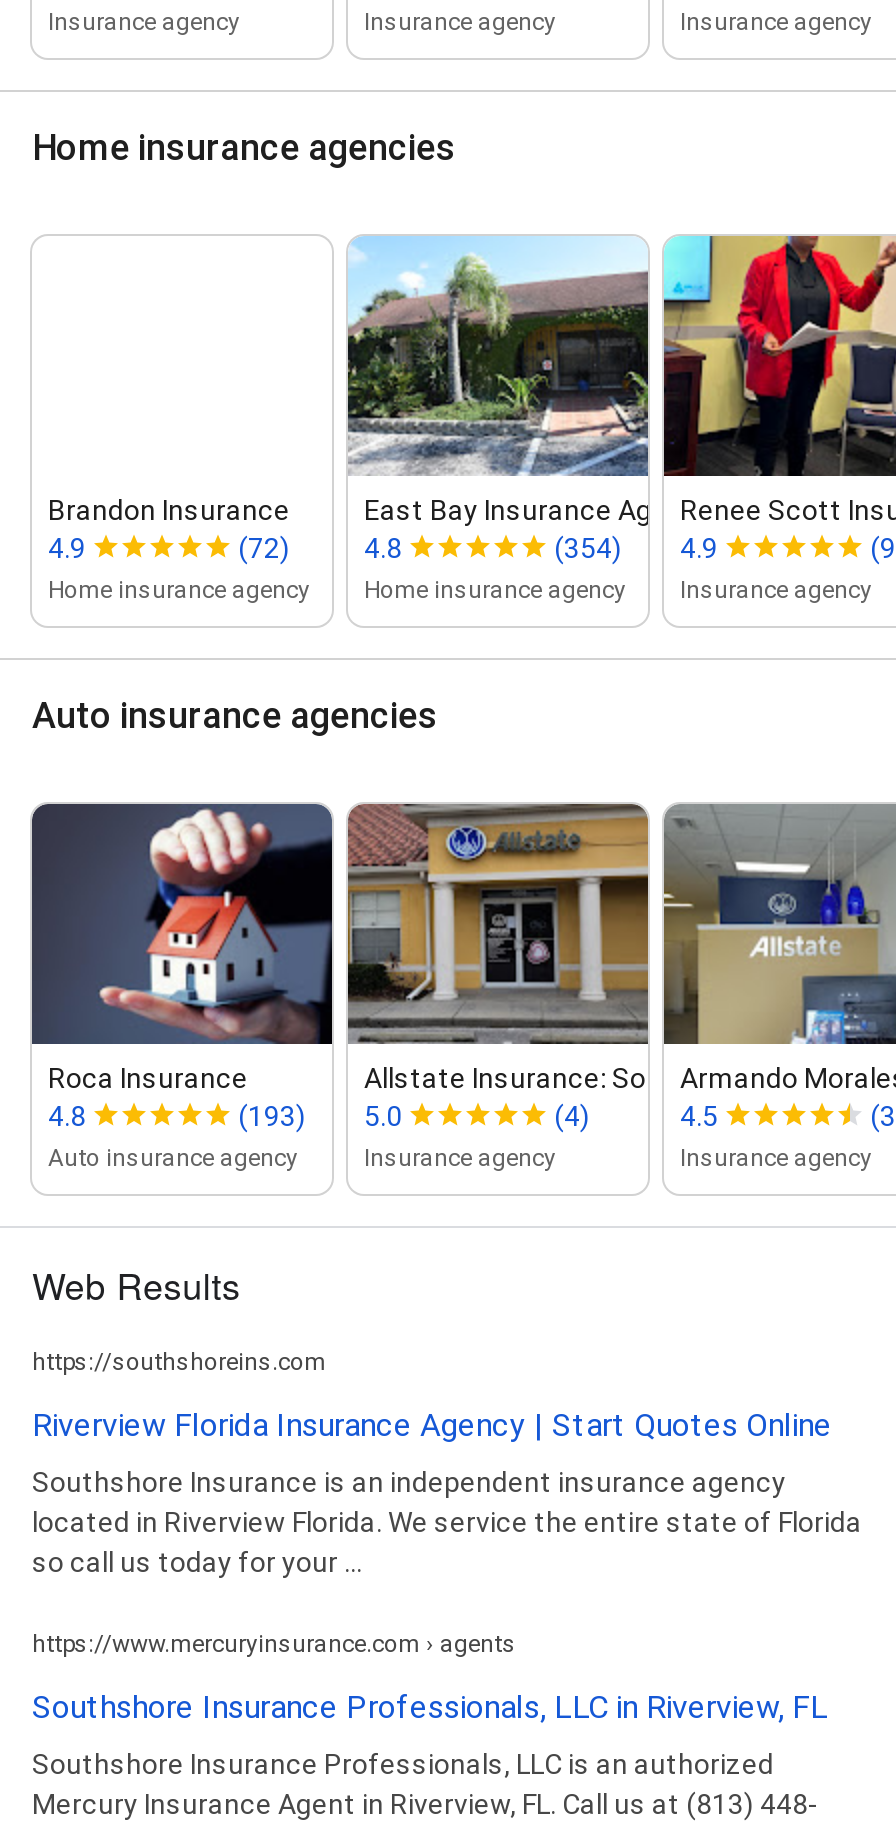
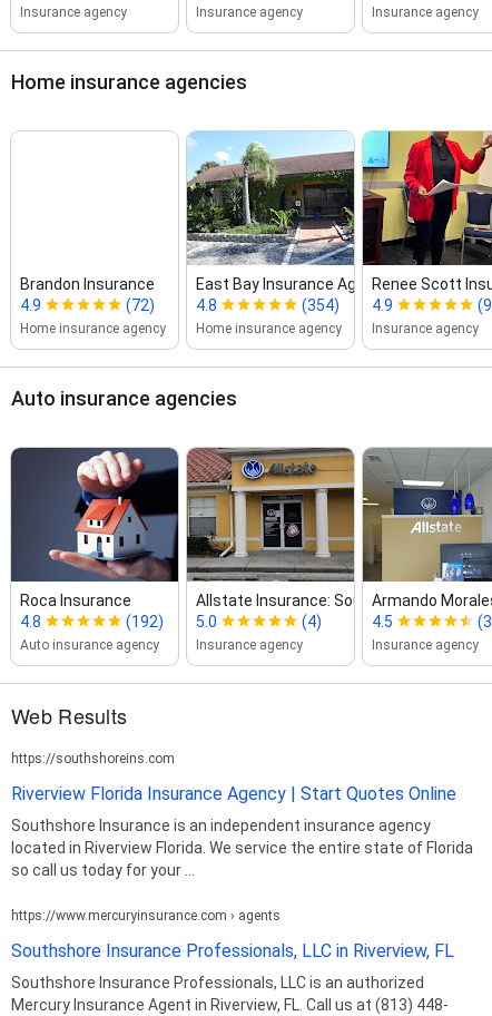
[238,1099,402,1131] (193) 5.0 -> [126,612,217,630] (192) 5.0

